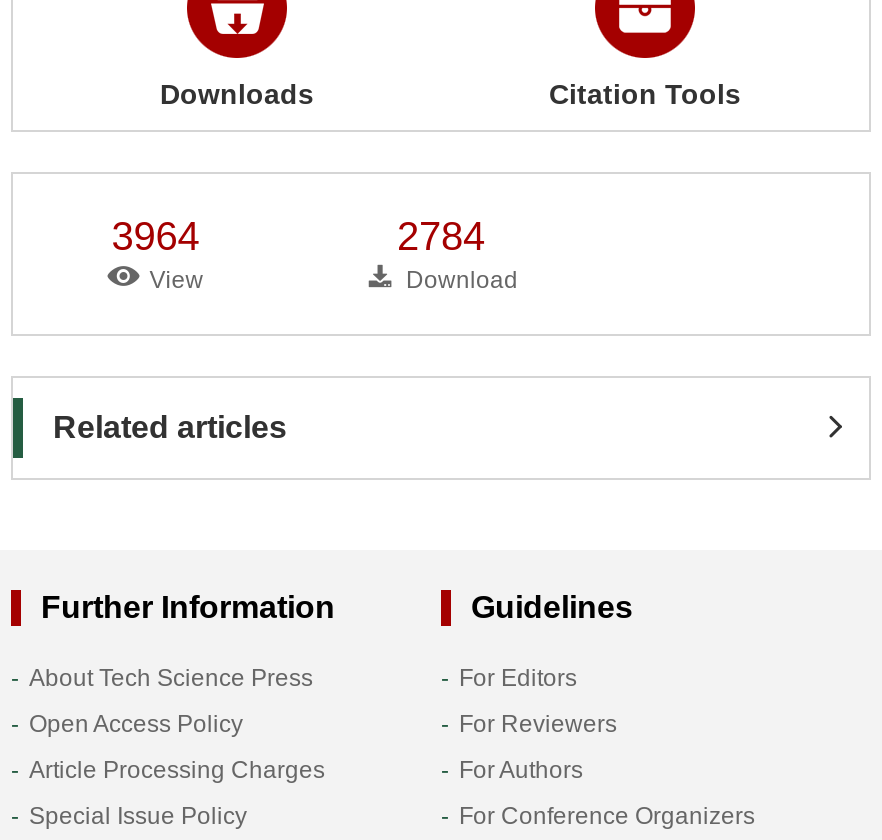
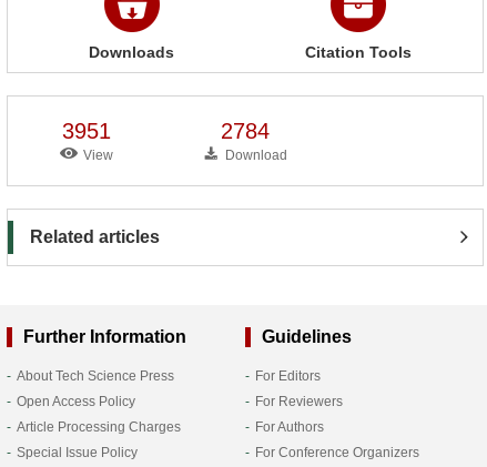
[112,213,200,257] 3964 -> [62,118,111,143] 3951

